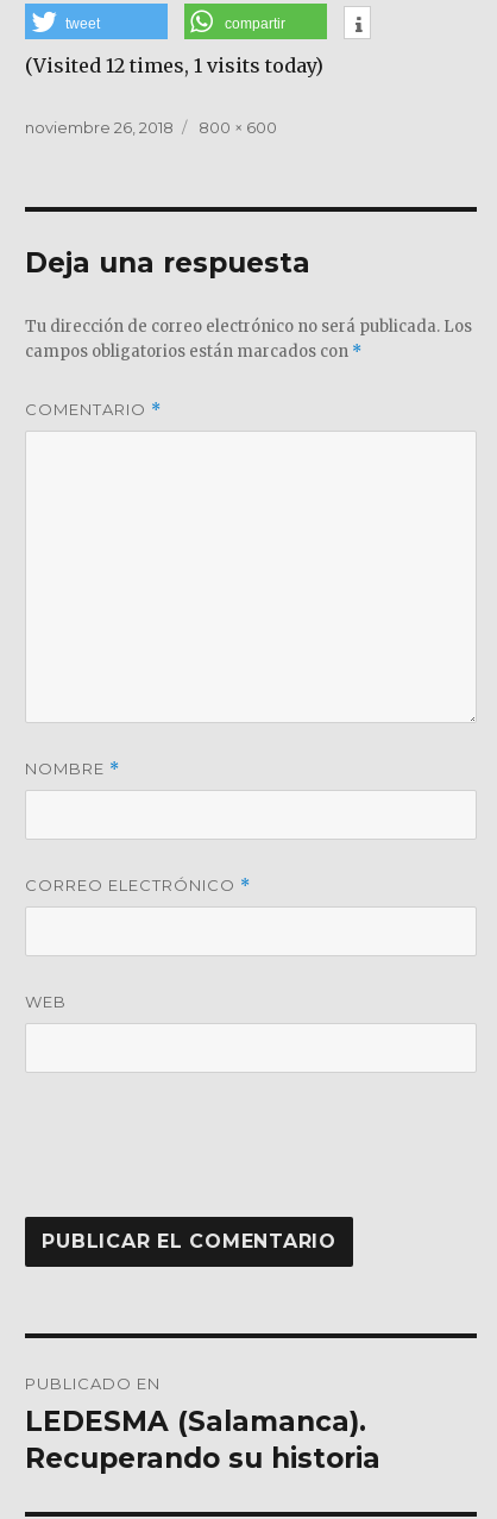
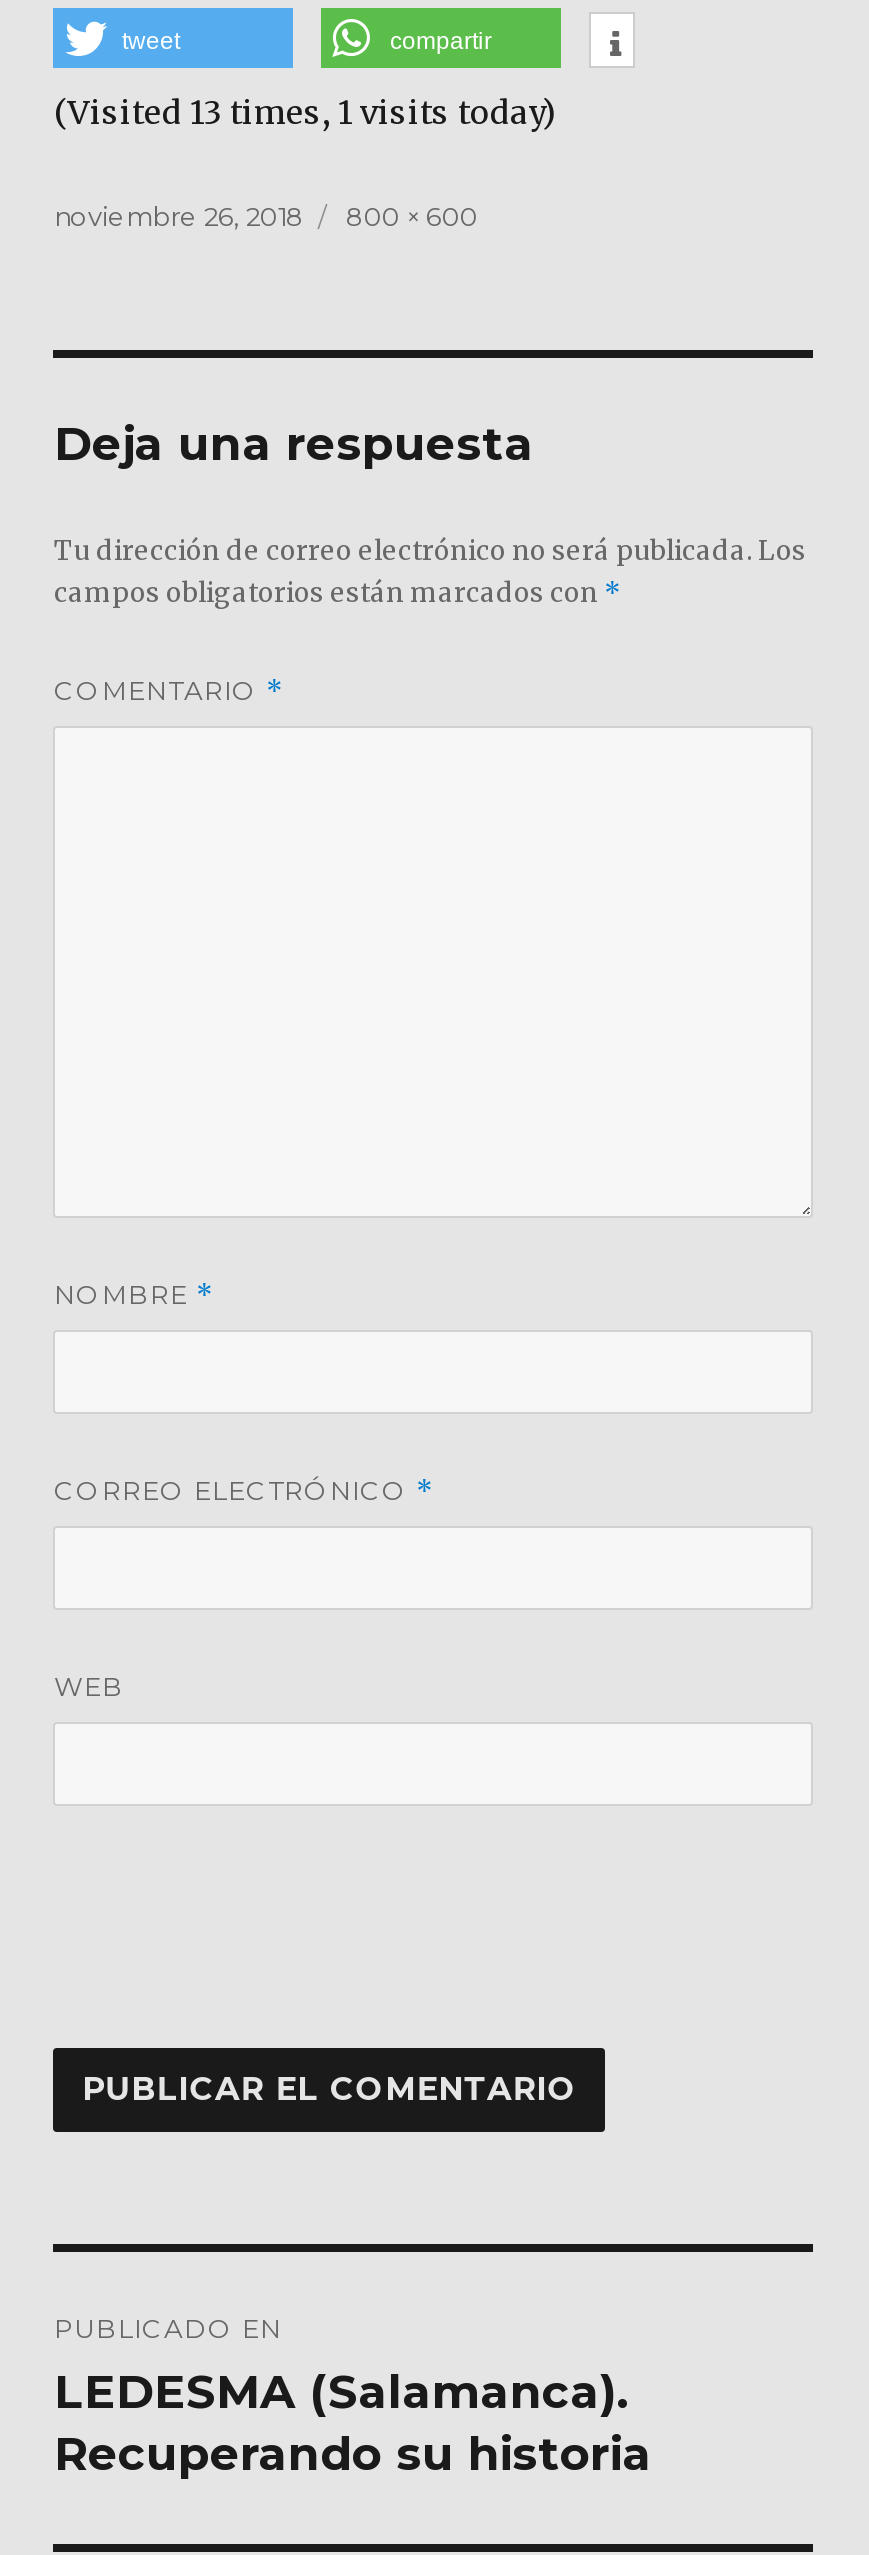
[26,53,324,77] (Visited 12 times, 1 visits today) -> [54,91,556,131] (Visited 13 times, 1 visits today)

